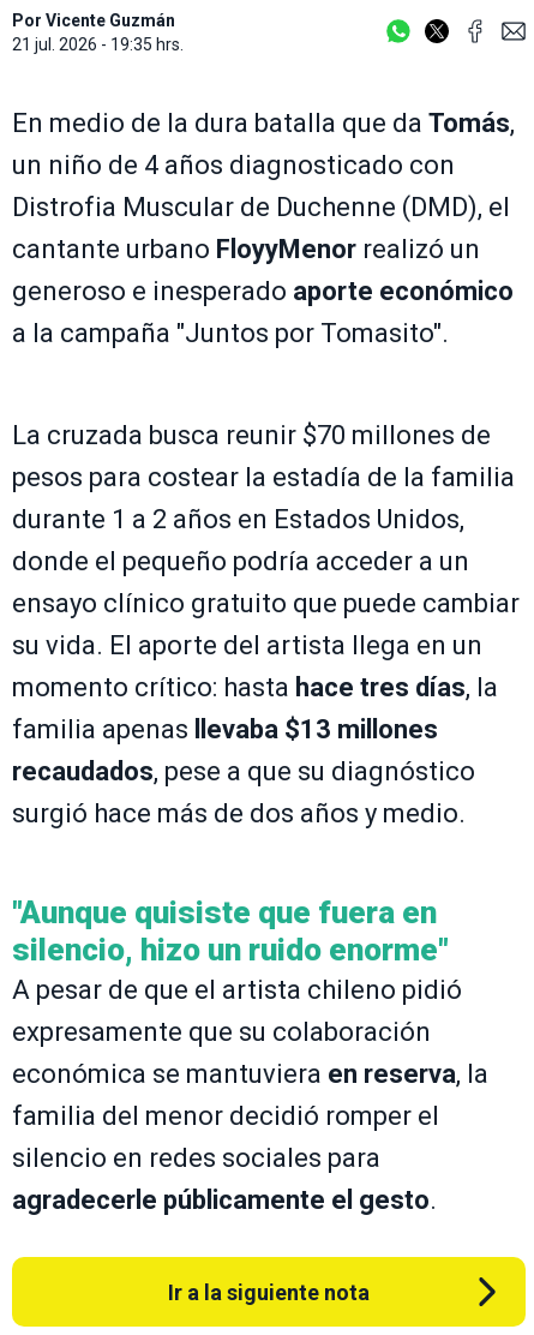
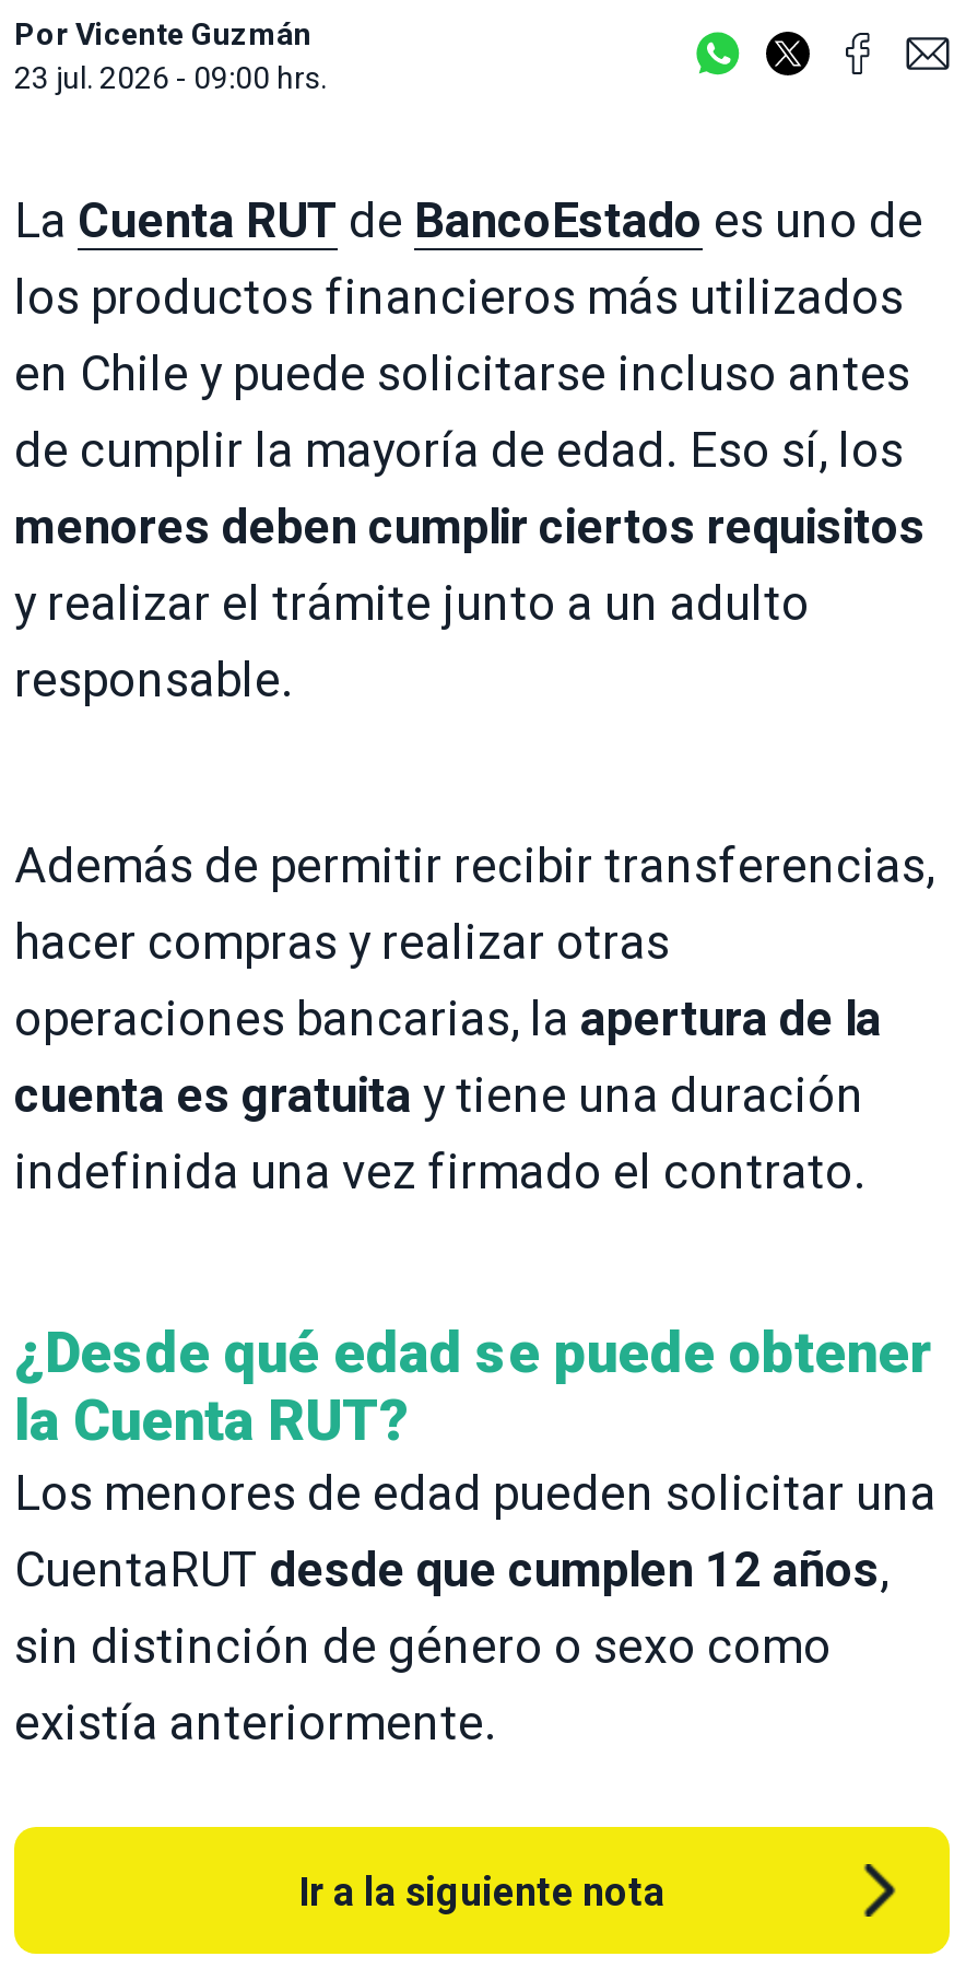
[12,35,184,54] 21 jul. 2026 - 19:35 hrs. -> [14,60,327,95] 23 jul. 2026 - 09:00 hrs.
[12,108,515,348] En medio de la dura batalla que da Tomás, | un niño de 4 años diagnosticado con | Distrofia Muscular de Duchenne (DMD), el | cantante urbano FloyyMenor realizó un | generoso e inesperado aporte económico | a la campaña "Juntos por Tomasito". -> [14,194,926,707] La Cuenta RUT de BancoEstado es uno de | los productos financieros más utilizados | en Chile y puede solicitarse incluso antes | de cumplir la mayoría de edad. Eso sí, los | menores deben cumplir ciertos requisitos | y realizar el trámite junto a un adulto | responsable.
[12,420,520,828] La cruzada busca reunir $70 millones de | pesos para costear la estadía de la familia | durante 1 a 2 años en Estados Unidos, | donde el pequeño podría acceder a un | ensayo clínico gratuito que puede cambiar | su vida. El aporte del artista llega en un | momento crítico: hasta hace tres días, la | familia apenas llevaba $13 millones | recaudados, pese a que su diagnóstico | surgió hace más de dos años y medio. -> [14,839,934,1199] Además de permitir recibir transferencias, | hacer compras y realizar otras | operaciones bancarias, la apertura de la | cuenta es gratuita y tiene una duración | indefinida una vez firmado el contrato.
[12,894,488,1215] "Aunque quisiste que fuera en | silencio, hizo un ruido enorme" | A pesar de que el artista chileno pidió | expresamente que su colaboración | económica se mantuviera en reserva, la | familia del menor decidió romper el | silencio en redes sociales para | agradecerle públicamente el gesto. -> [14,1320,937,1750] ¿Desde qué edad se puede obtener | la Cuenta RUT? | Los menores de edad pueden solicitar una | CuentaRUT desde que cumplen 12 años, | sin distinción de género o sexo como | existía anteriormente.

